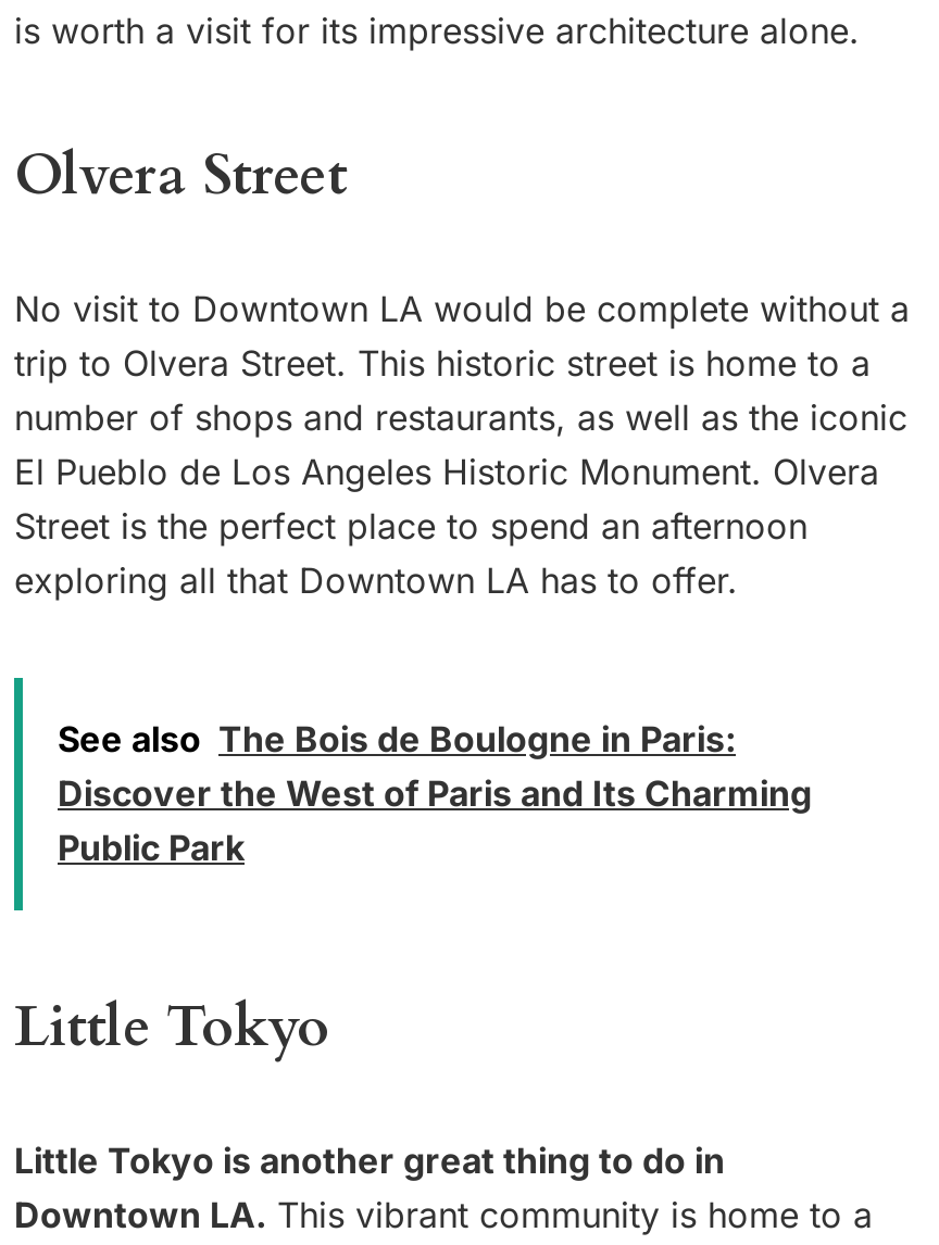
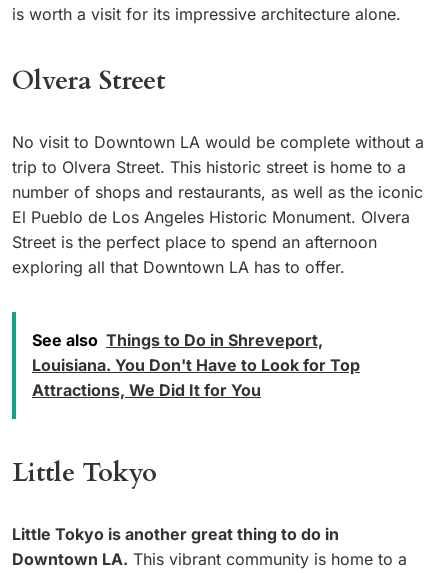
[58,717,812,869] See also The Bois de Boulogne in Paris: | Discover the West of Paris and Its Charming | Public Park -> [32,330,360,400] See also Things to Do in Shreveport, | Louisiana. You Don't Have to Look for Top | Attractions, We Did It for You

